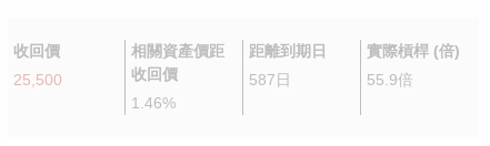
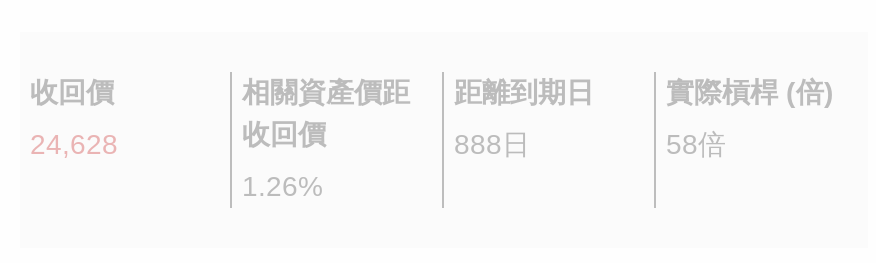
[13,71,62,88] 25,500 -> [30,128,118,160] 24,628
[249,71,291,88] 587日 -> [454,128,530,160] 888日
[367,71,413,88] 55.9倍 -> [666,128,726,160] 58倍
[131,94,176,112] 1.46% -> [242,170,322,202] 1.26%

